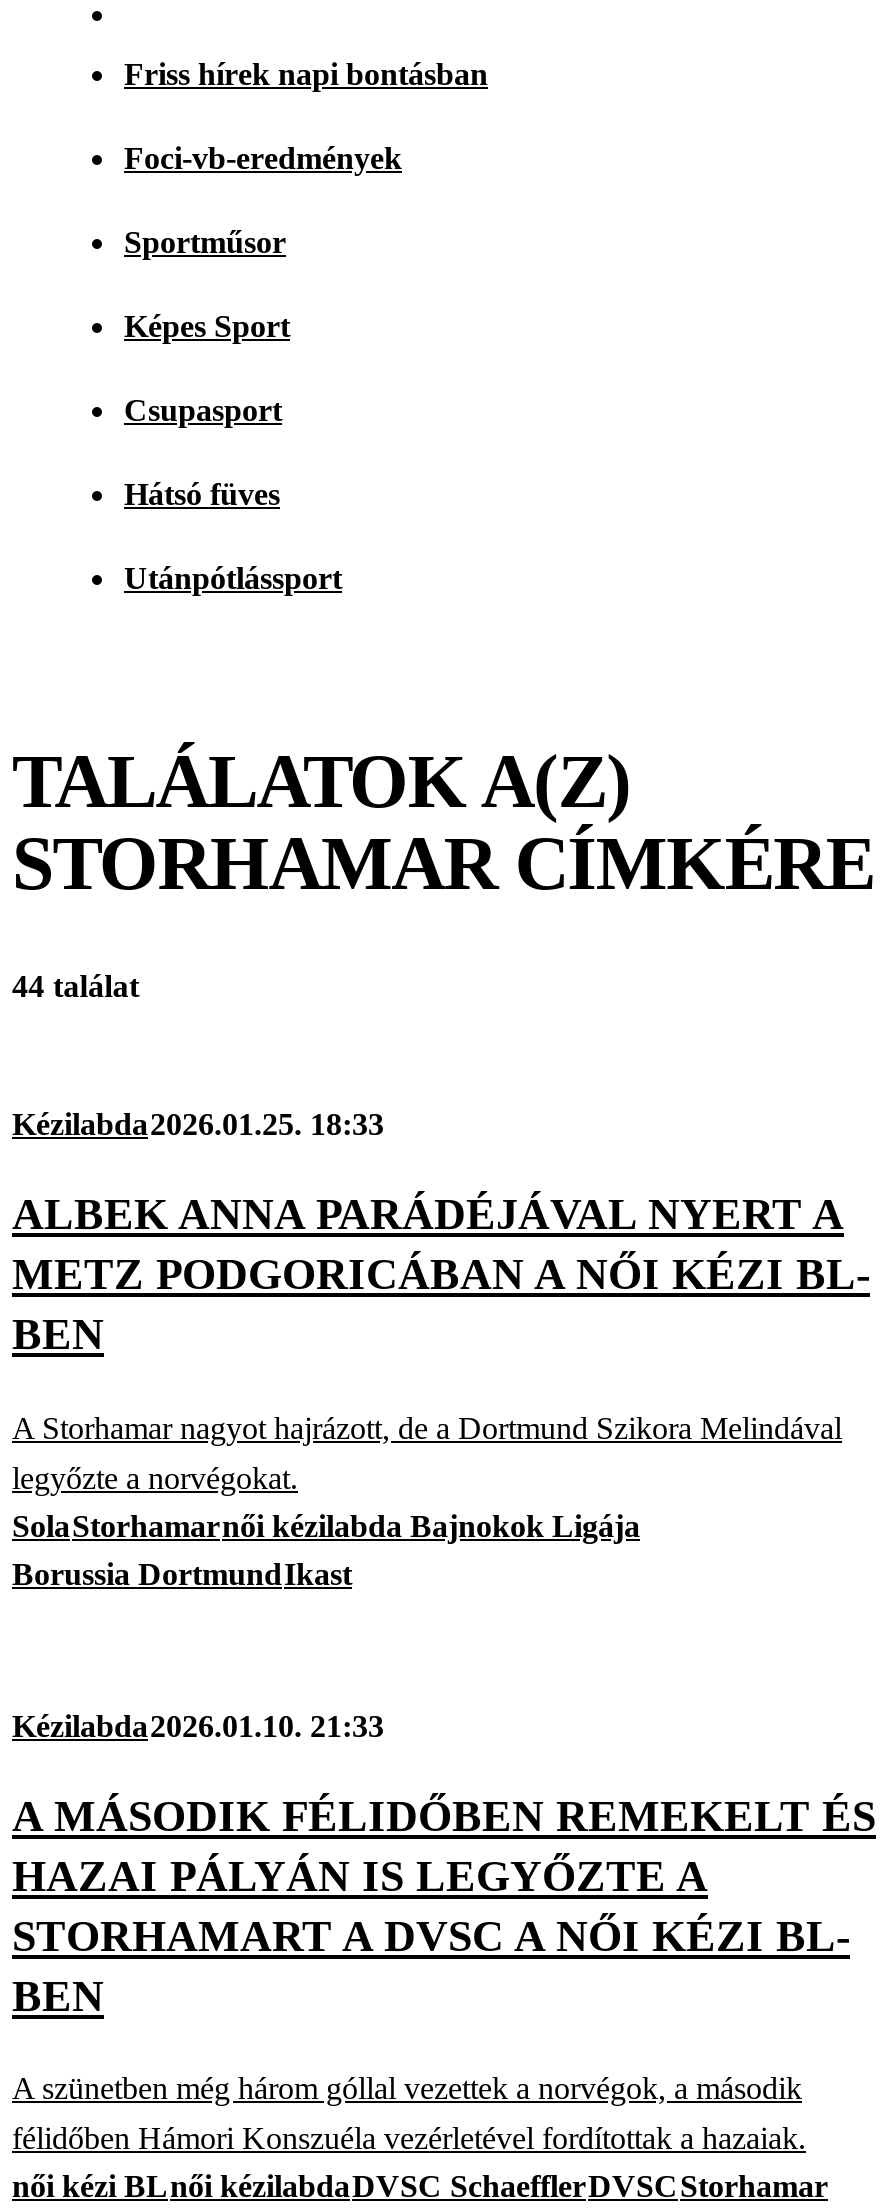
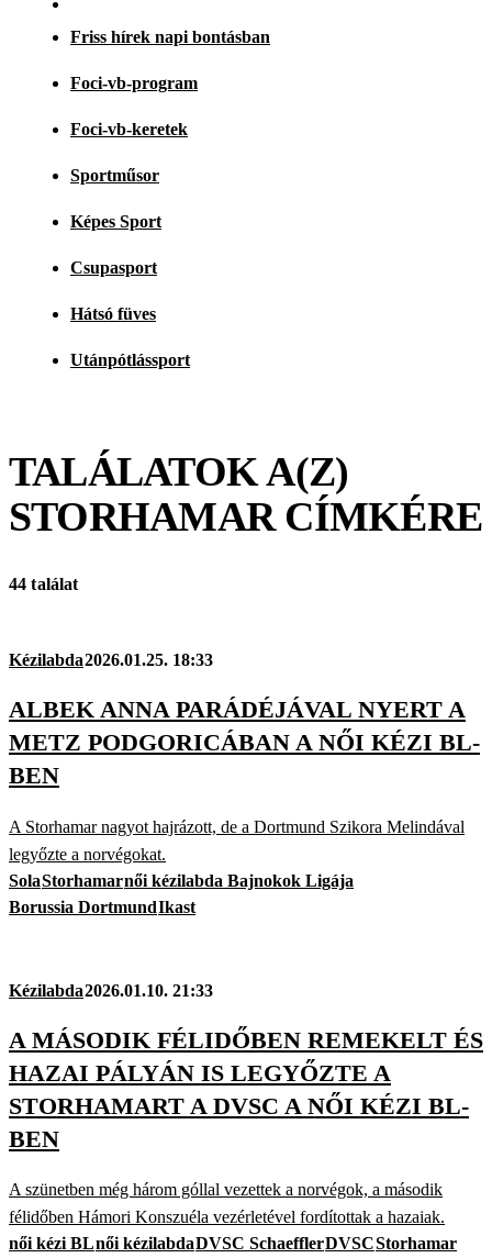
[124,141,402,175] Foci-vb-eredmények -> [70,74,198,138] Foci-vb-program | Foci-vb-keretek

